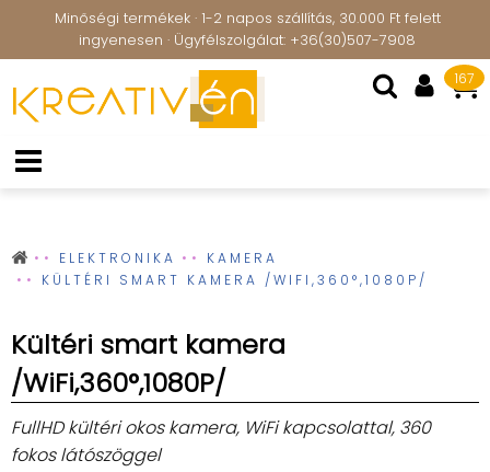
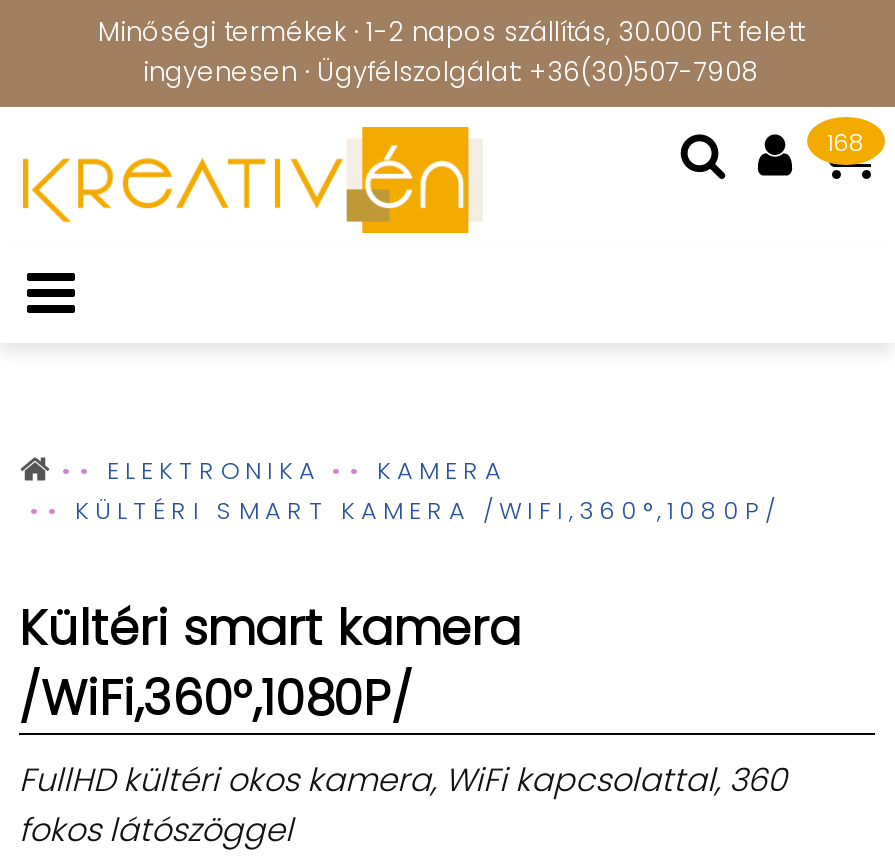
[455,69,474,88] 167 -> [827,125,865,159] 168

